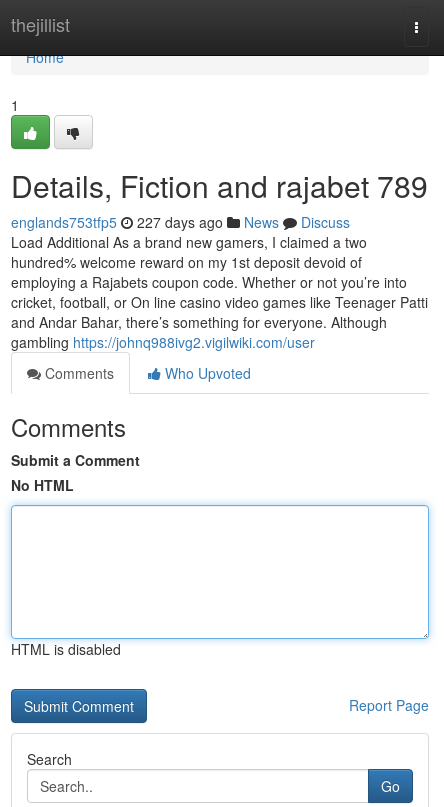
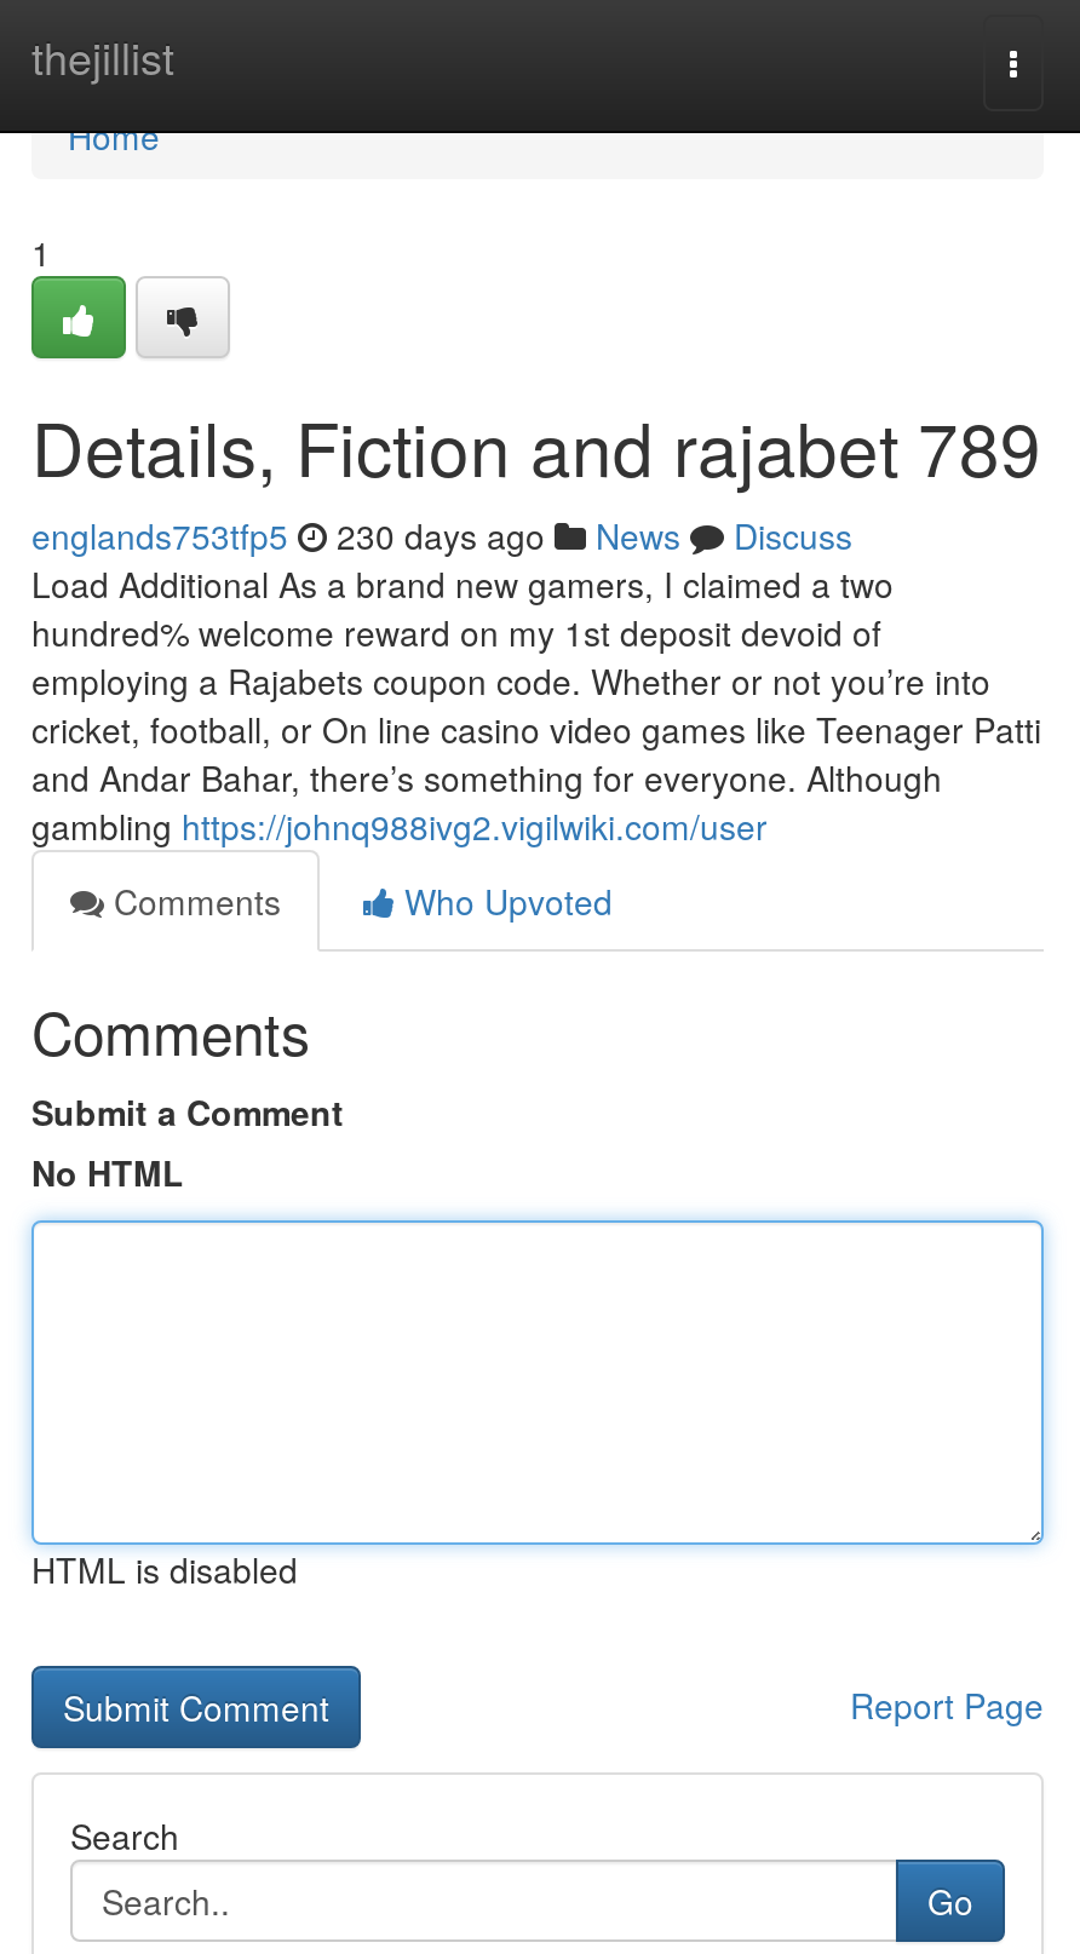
[11,212,350,232] englands753tfp5 227 days ago News Discuss -> [31,511,852,559] englands753tfp5 230 days ago News Discuss

